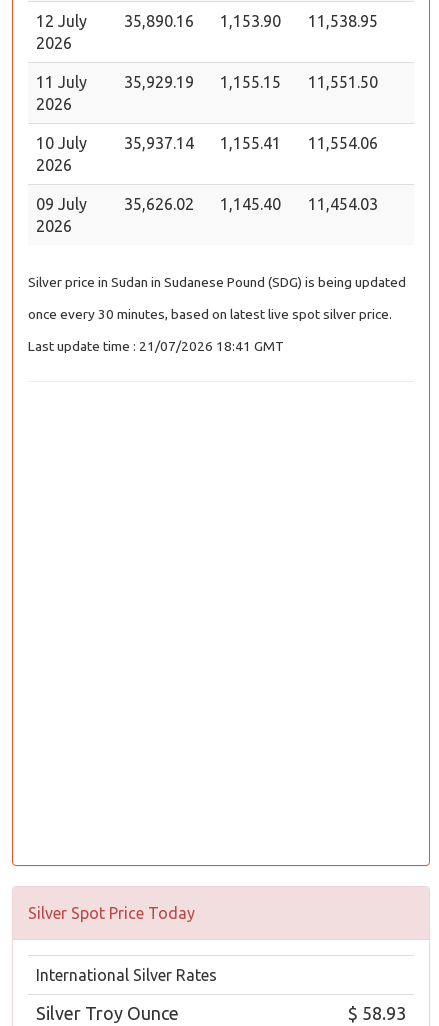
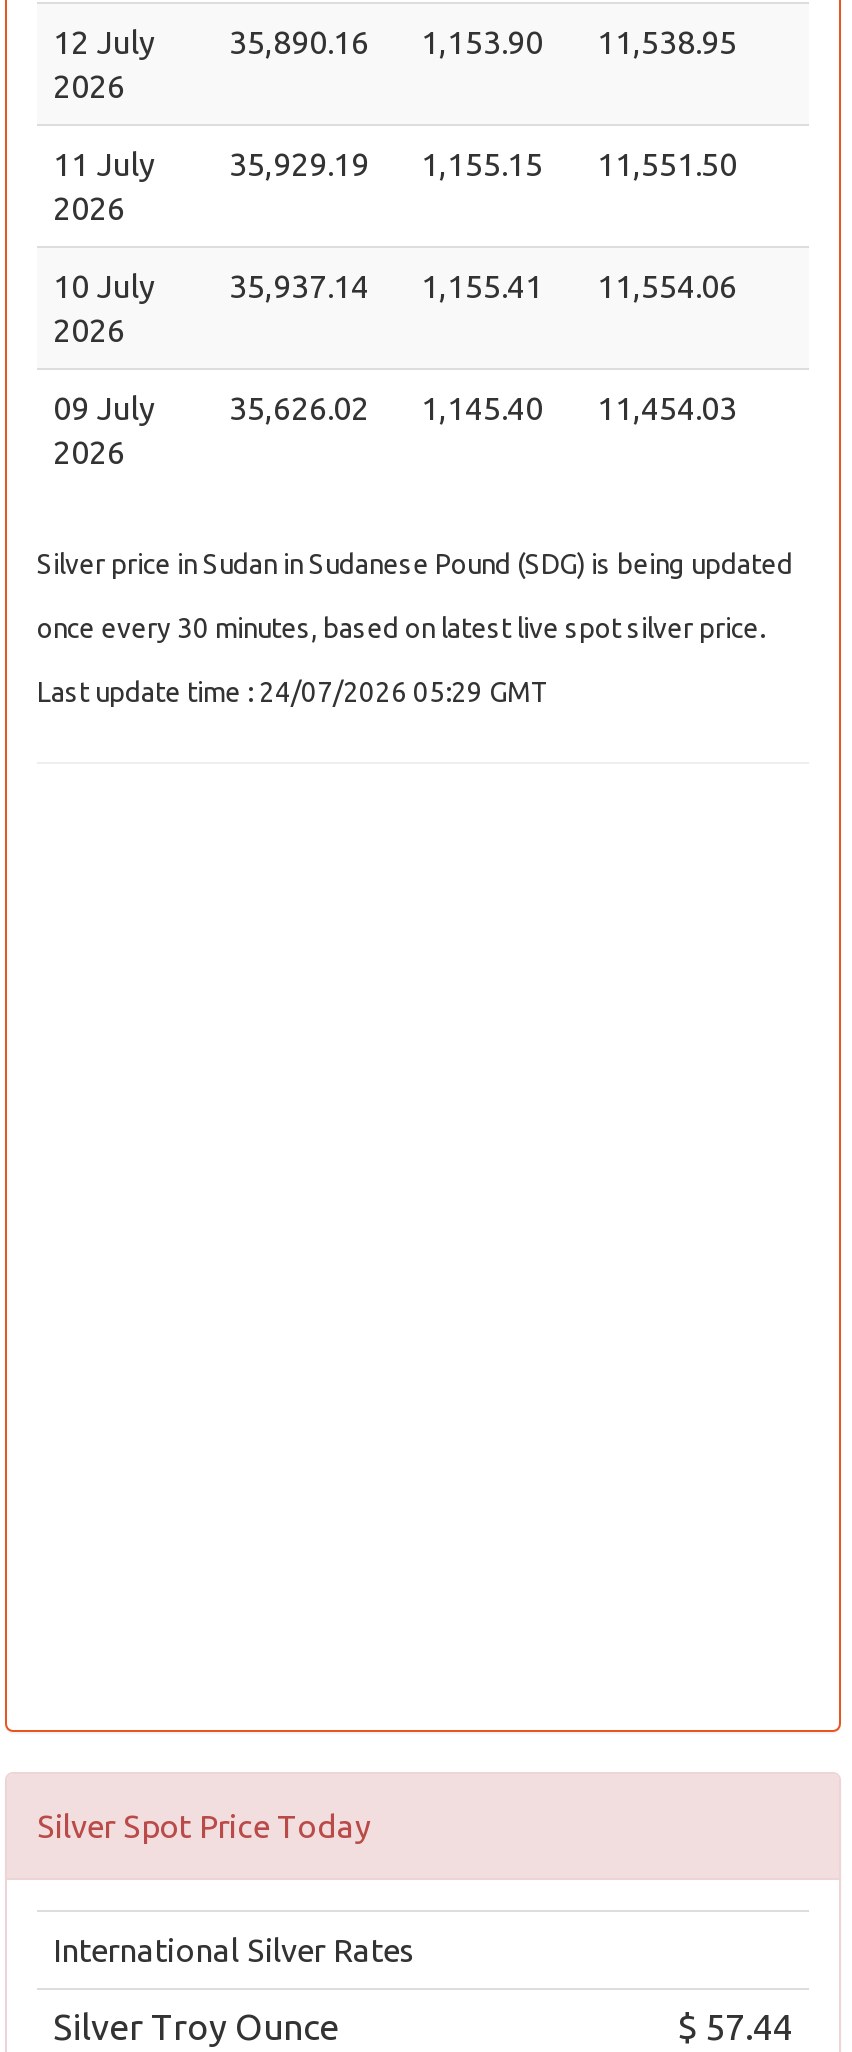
[28,338,284,354] Last update time : 21/07/2026 18:41 GMT -> [37,676,549,708] Last update time : 24/07/2026 05:29 GMT
[348,1003,406,1023] $ 58.93 -> [677,2006,793,2046] $ 57.44

